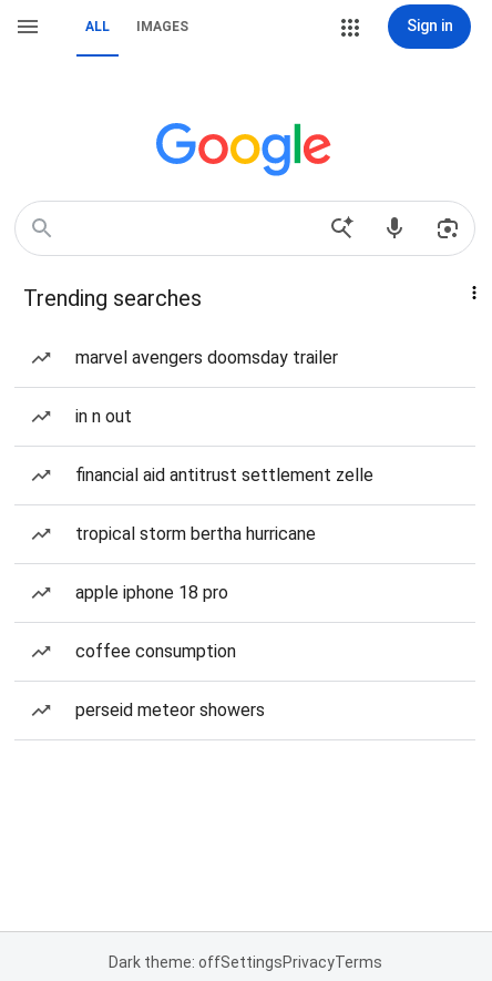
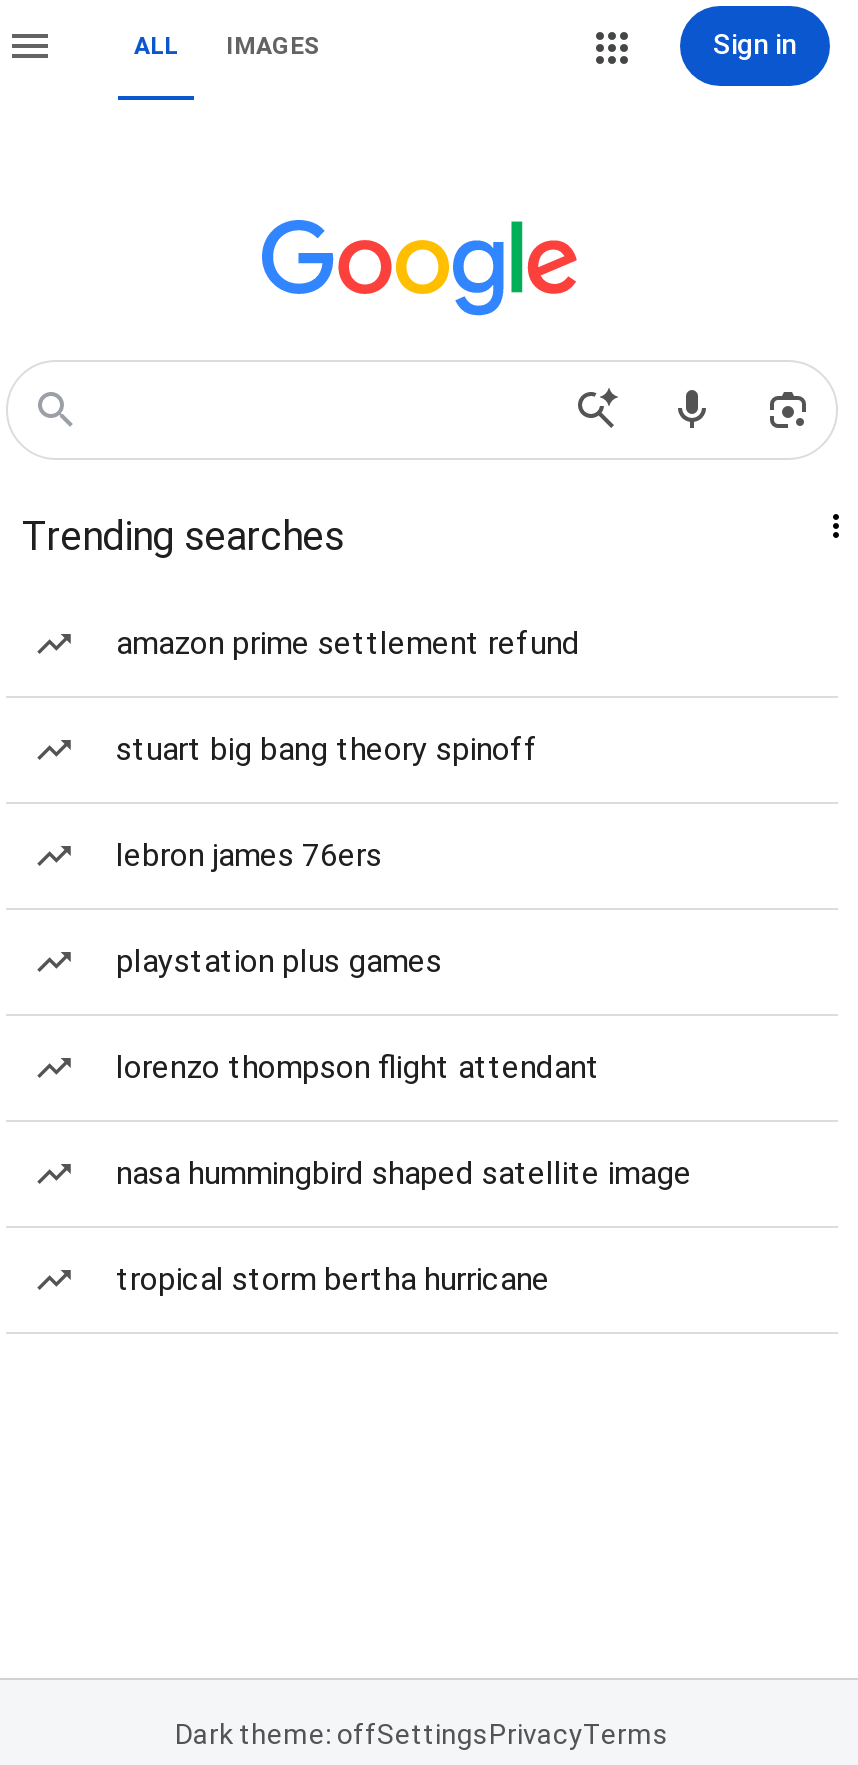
[75,347,373,486] marvel avengers doomsday trailer | in n out | financial aid antitrust settlement zelle -> [116,624,692,1192] amazon prime settlement refund | stuart big bang theory spinoff | lebron james 76ers | playstation plus games | lorenzo thompson flight attendant | nasa hummingbird shaped satellite image
moved [75,523,316,544] -> [116,1260,550,1298]: tropical storm bertha hurricane
[75,582,265,721] apple iphone 18 pro | coffee consumption | perseid meteor showers -> none

